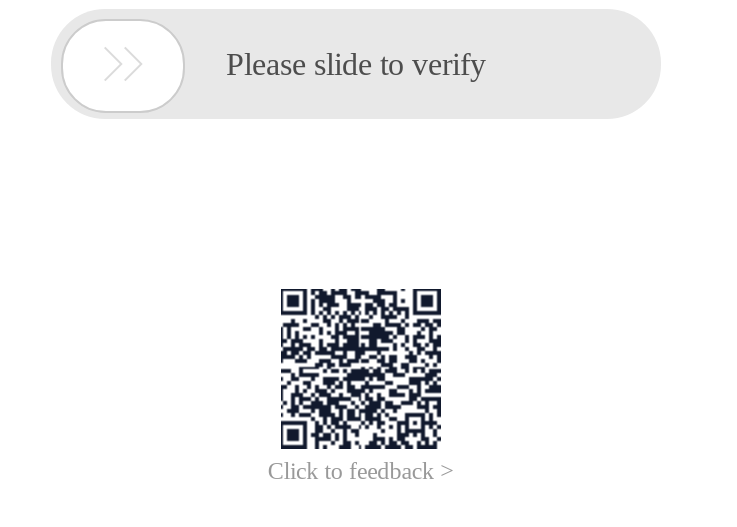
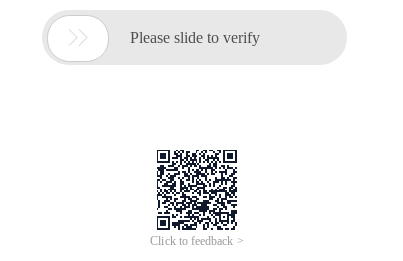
[279,287,443,451] [image] -> [157,149,237,231] [image]

